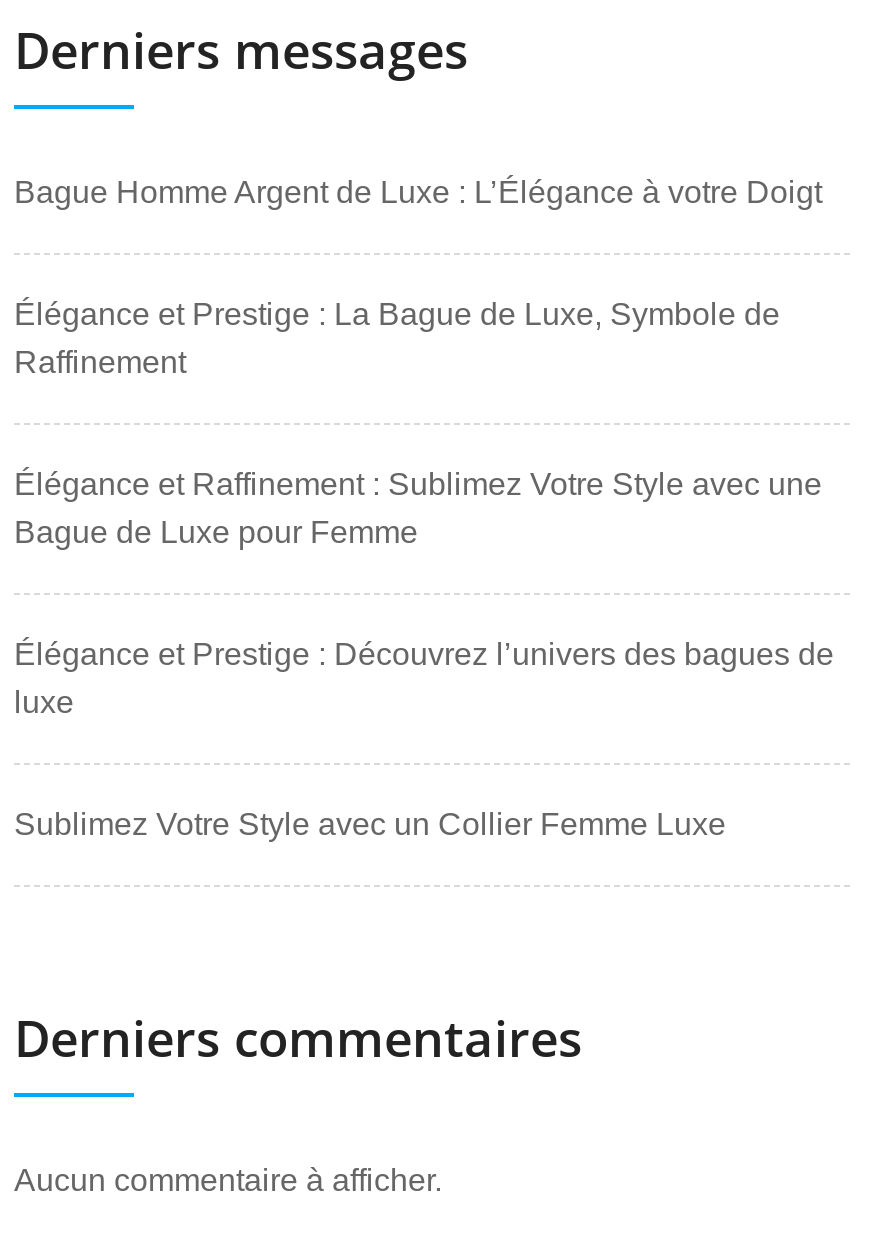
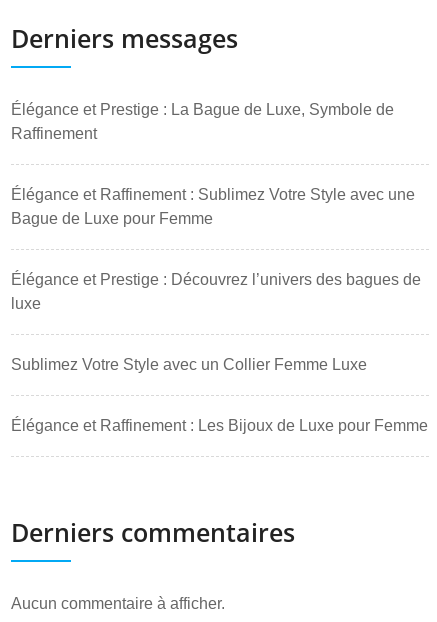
[14,175,822,209] Bague Homme Argent de Luxe : L’Élégance à votre Doigt -> none
moved [14,297,834,841] -> [11,101,421,373]: Élégance et Prestige : La Bague de Luxe, Symbole de | Raffinement | Élégance et Raffinement : Sublimez Votre Style avec une | Bague de Luxe pour Femme | Élégance et Prestige : Découvrez l’univers des bagues de | luxe | Sublimez Votre Style avec un Collier Femme Luxe
none -> [11,417,428,434] Élégance et Raffinement : Les Bijoux de Luxe pour Femme

